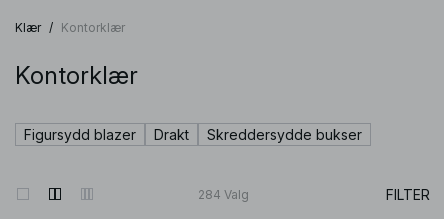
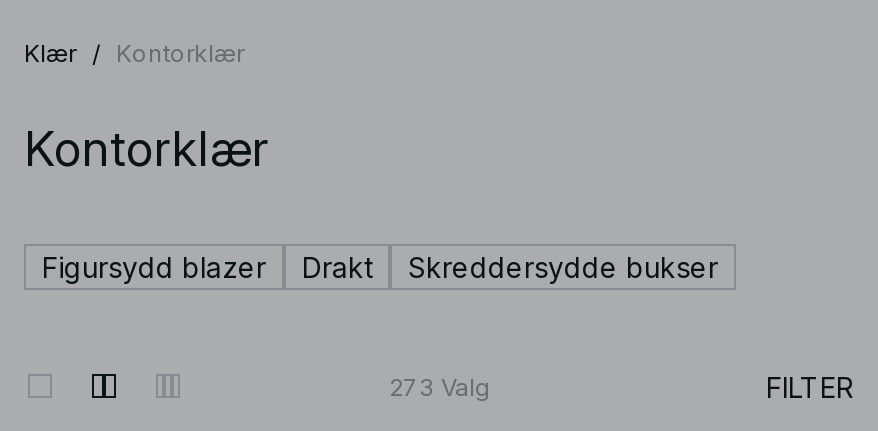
[197,186,248,201] 284 Valg -> [389,371,491,401] 273 Valg

